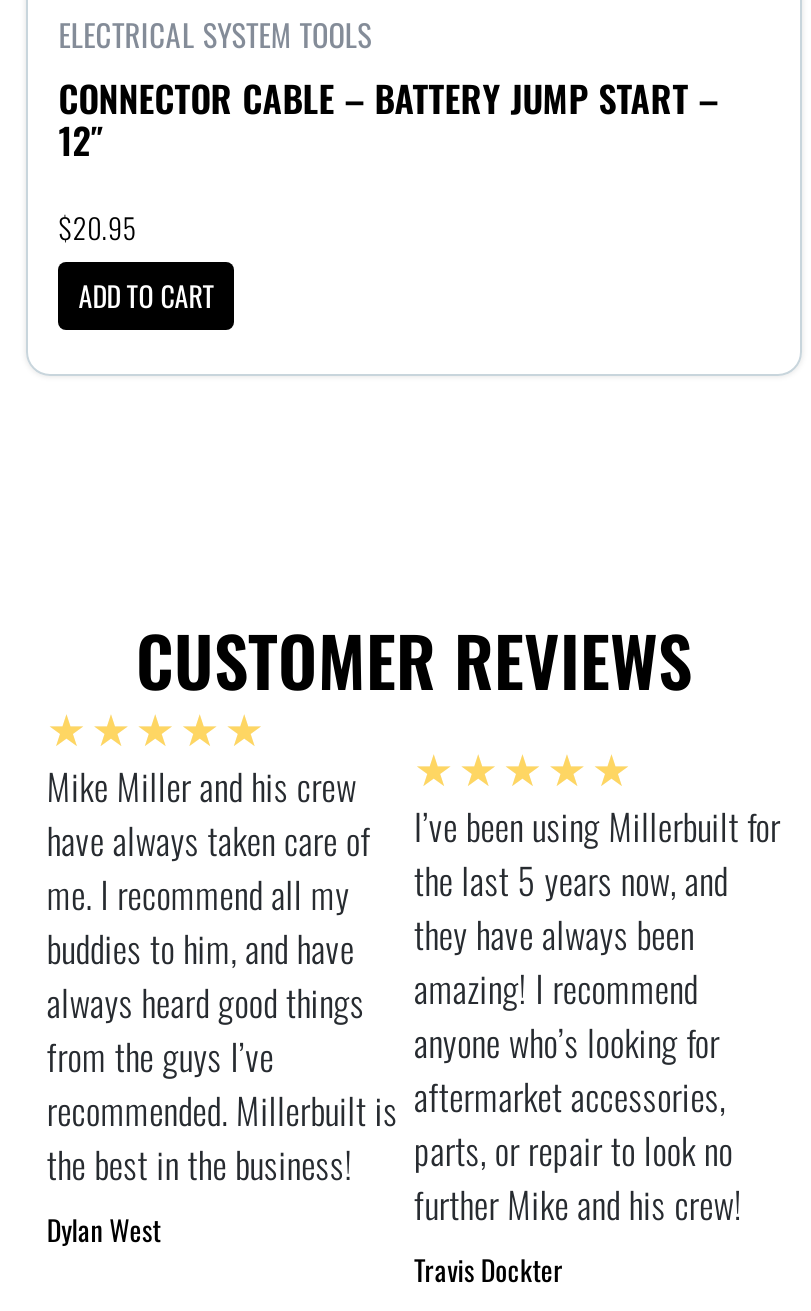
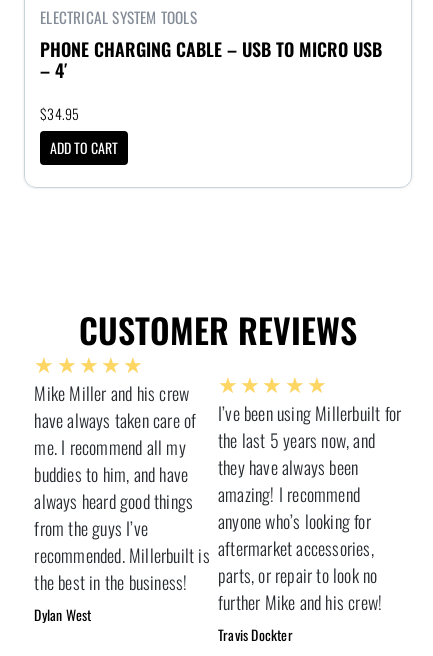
[58,73,718,167] CONNECTOR CABLE – BATTERY JUMP START – | 12″ -> [40,36,382,83] PHONE CHARGING CABLE – USB TO MICRO USB | – 4′
[58,207,137,249] $20.95 -> [40,103,79,124] $34.95

